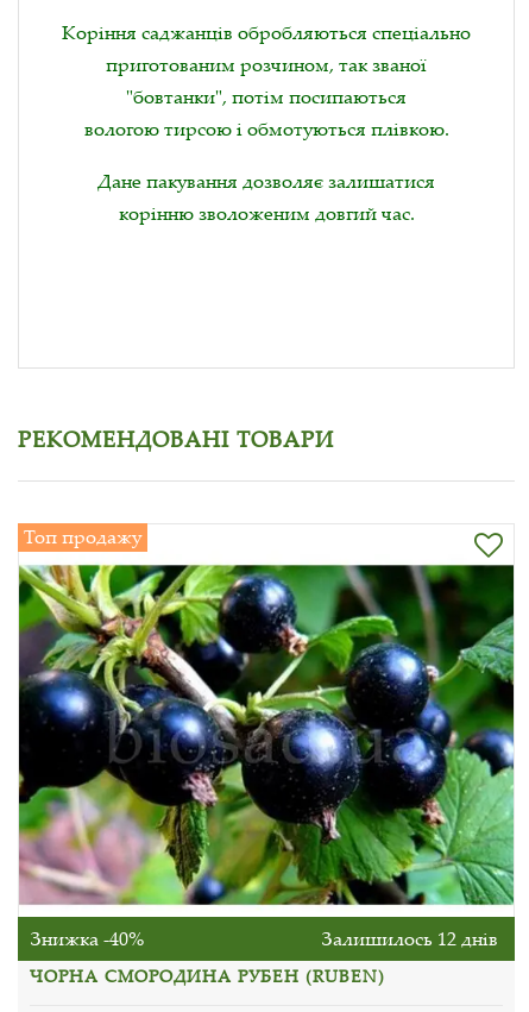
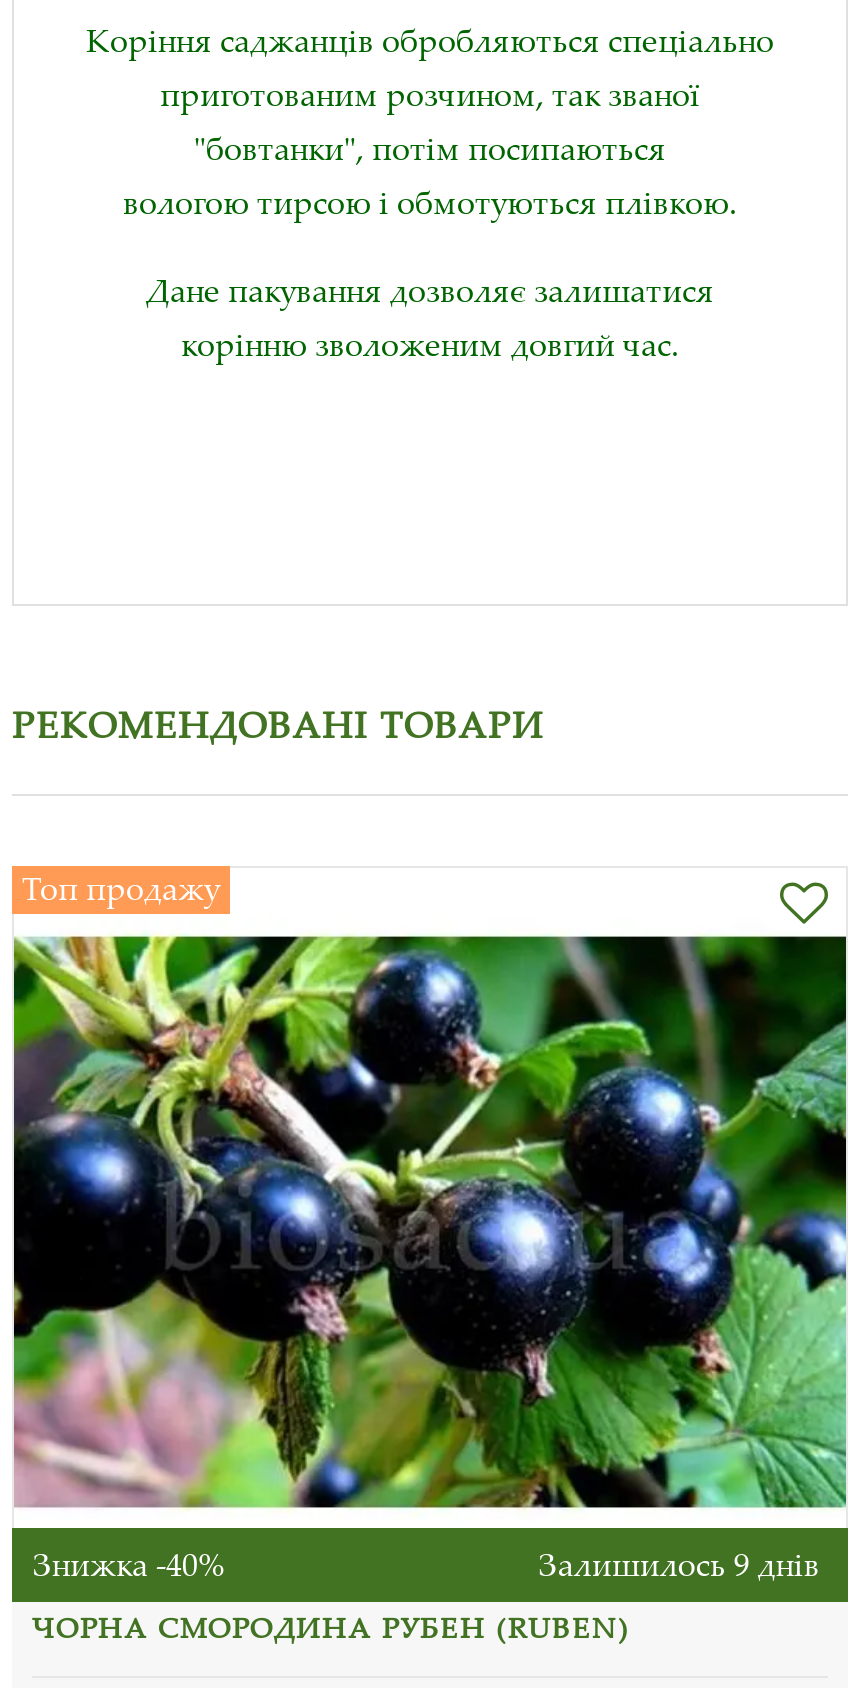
[321,925,498,951] Залишилось 12 днів -> [538,1542,820,1586] Залишилось 9 днів

